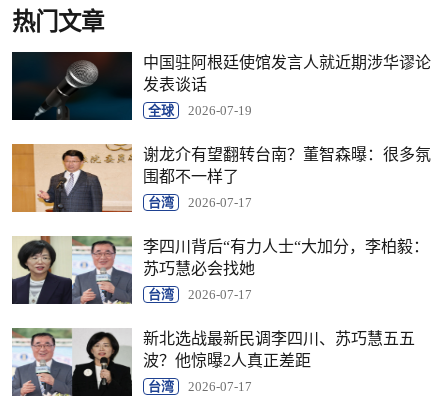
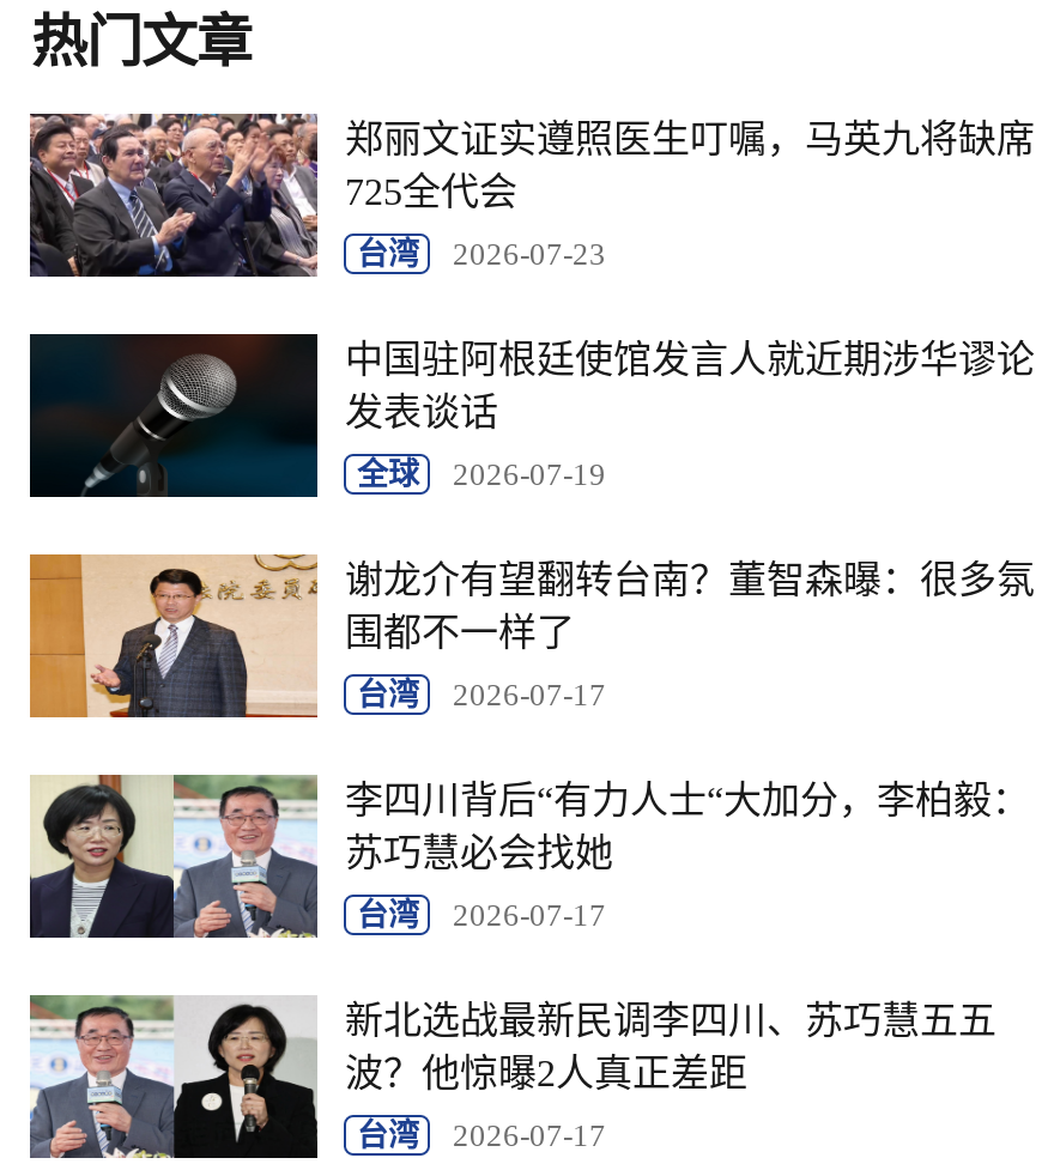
none -> [28,111,1035,279] [image] | 郑丽文证实遵照医生叮嘱，马英九将缺席 | 725全代会 | 台湾 | 2026-07-23

